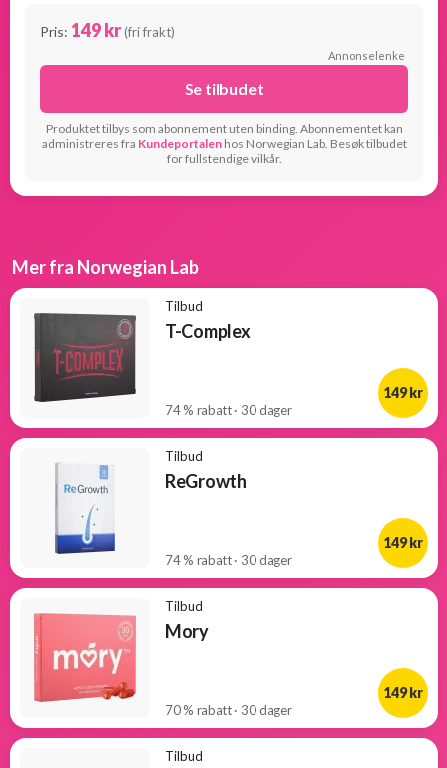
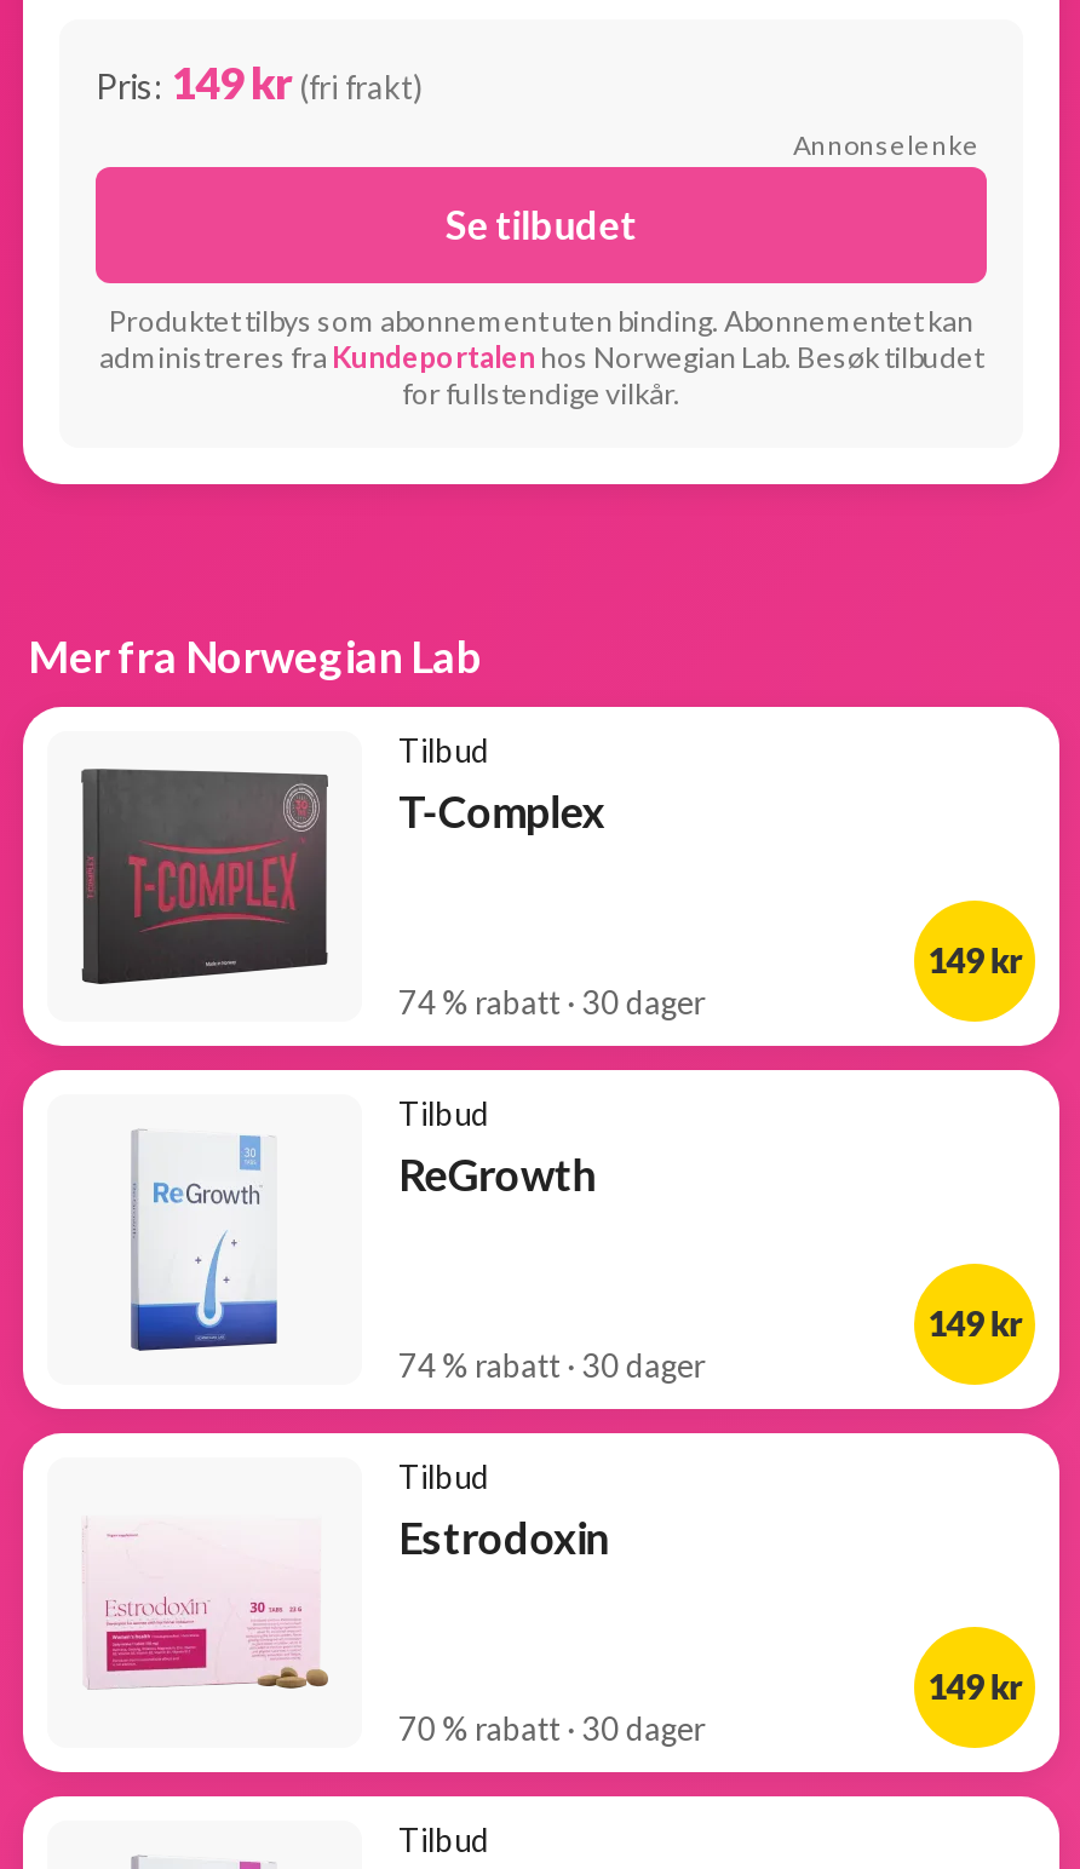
[33,612,209,703] [image] | Mory -> [81,1494,609,1709] [image] | Estrodoxin

